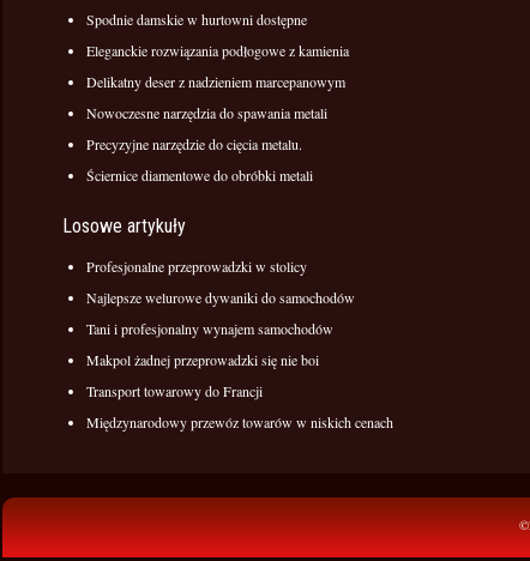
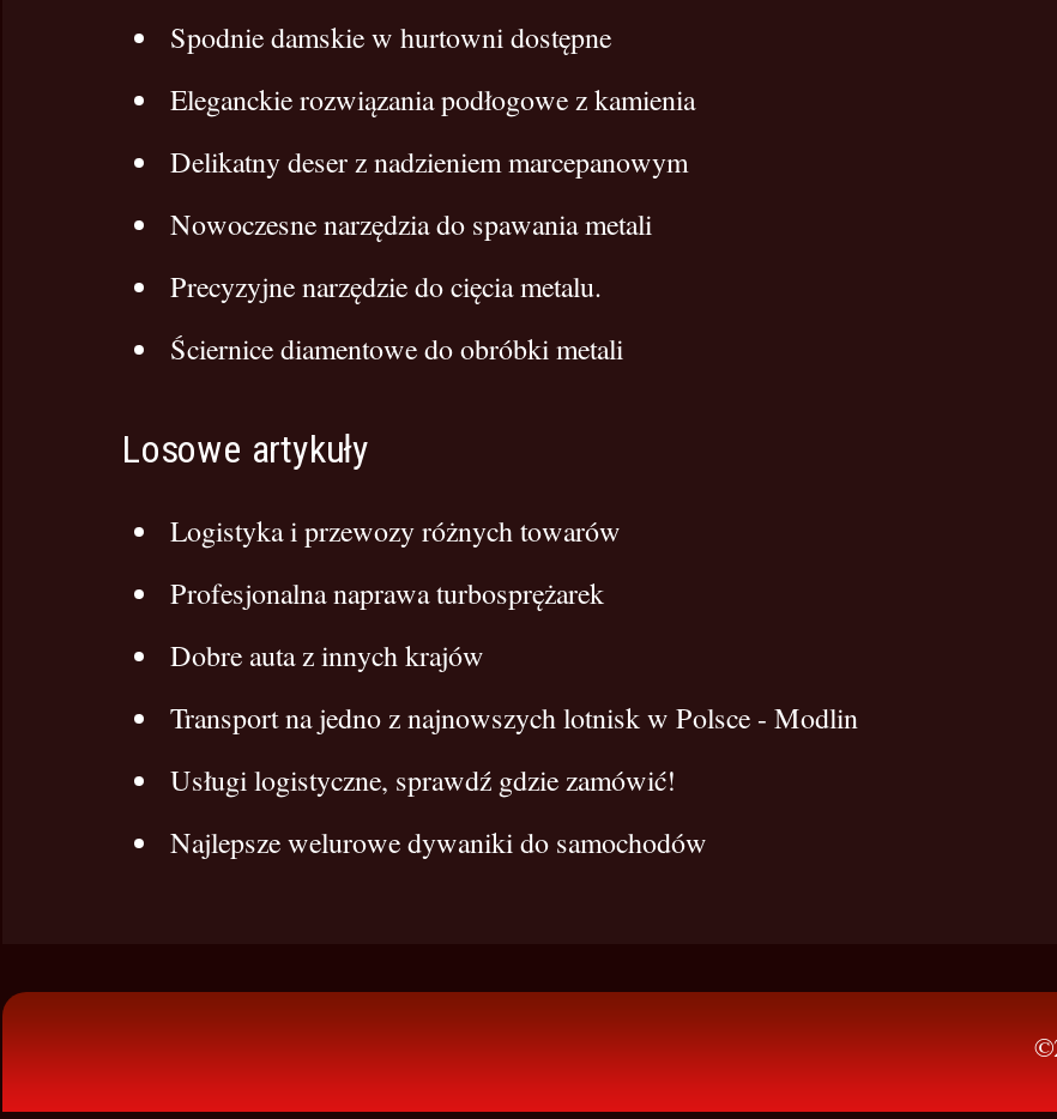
[86,257,307,276] Profesjonalne przeprowadzki w stolicy -> [170,510,858,798] Logistyka i przewozy różnych towarów | Profesjonalna naprawa turbosprężarek | Dobre auta z innych krajów | Transport na jedno z najnowszych lotnisk w Polsce - Modlin | Usługi logistyczne, sprawdź gdzie zamówić!
moved [86,288,355,307] -> [170,822,707,860]: Najlepsze welurowe dywaniki do samochodów
[86,319,393,432] Tani i profesjonalny wynajem samochodów | Makpol żadnej przeprowadzki się nie boi | Transport towarowy do Francji | Międzynarodowy przewóz towarów w niskich cenach -> none

